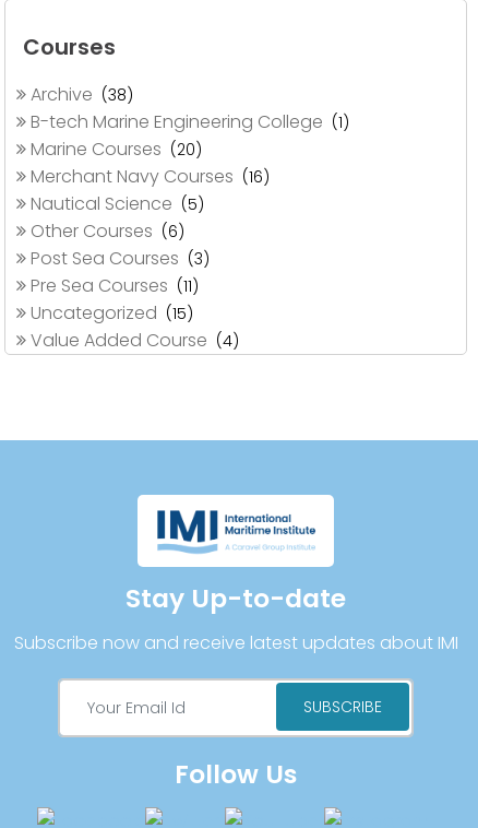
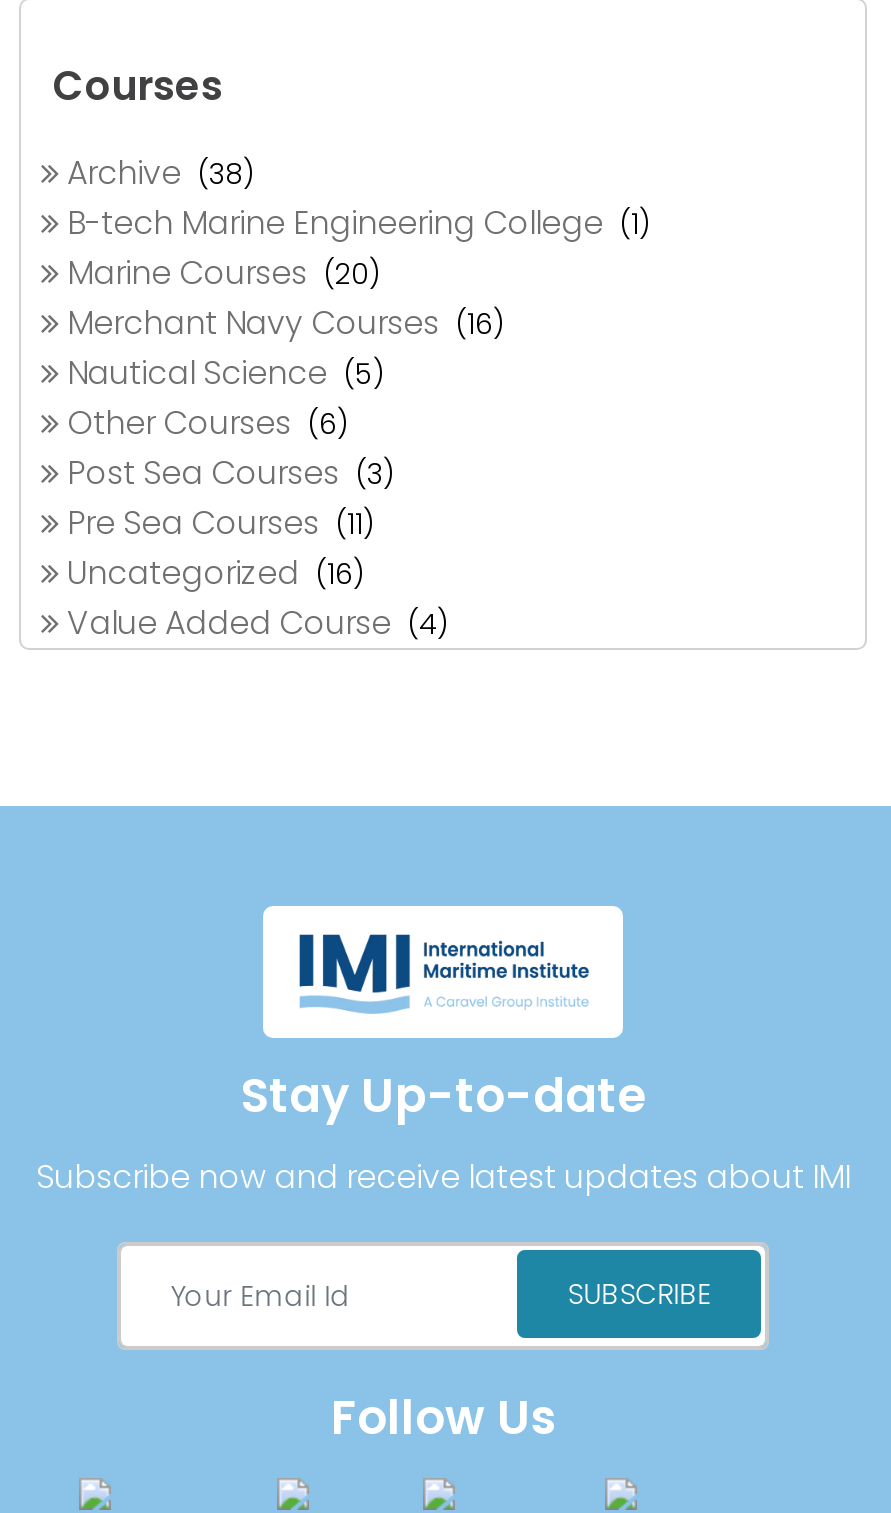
[26,300,193,325] Uncategorized (15) -> [59,549,365,595] Uncategorized (16)

